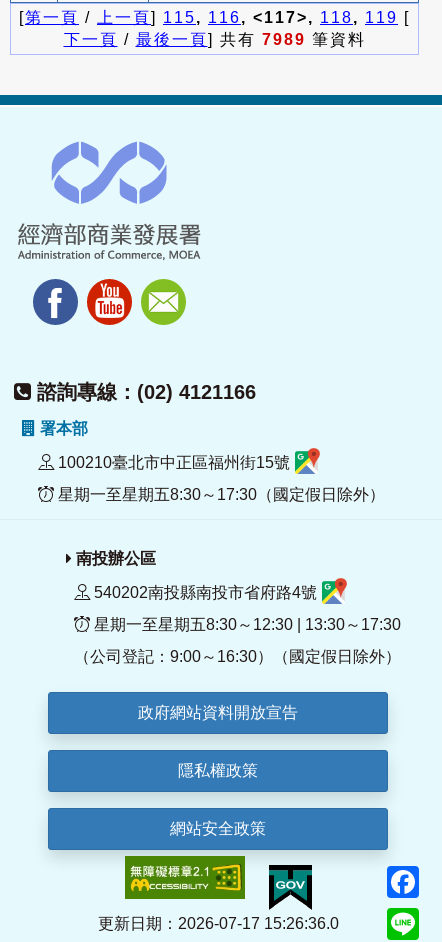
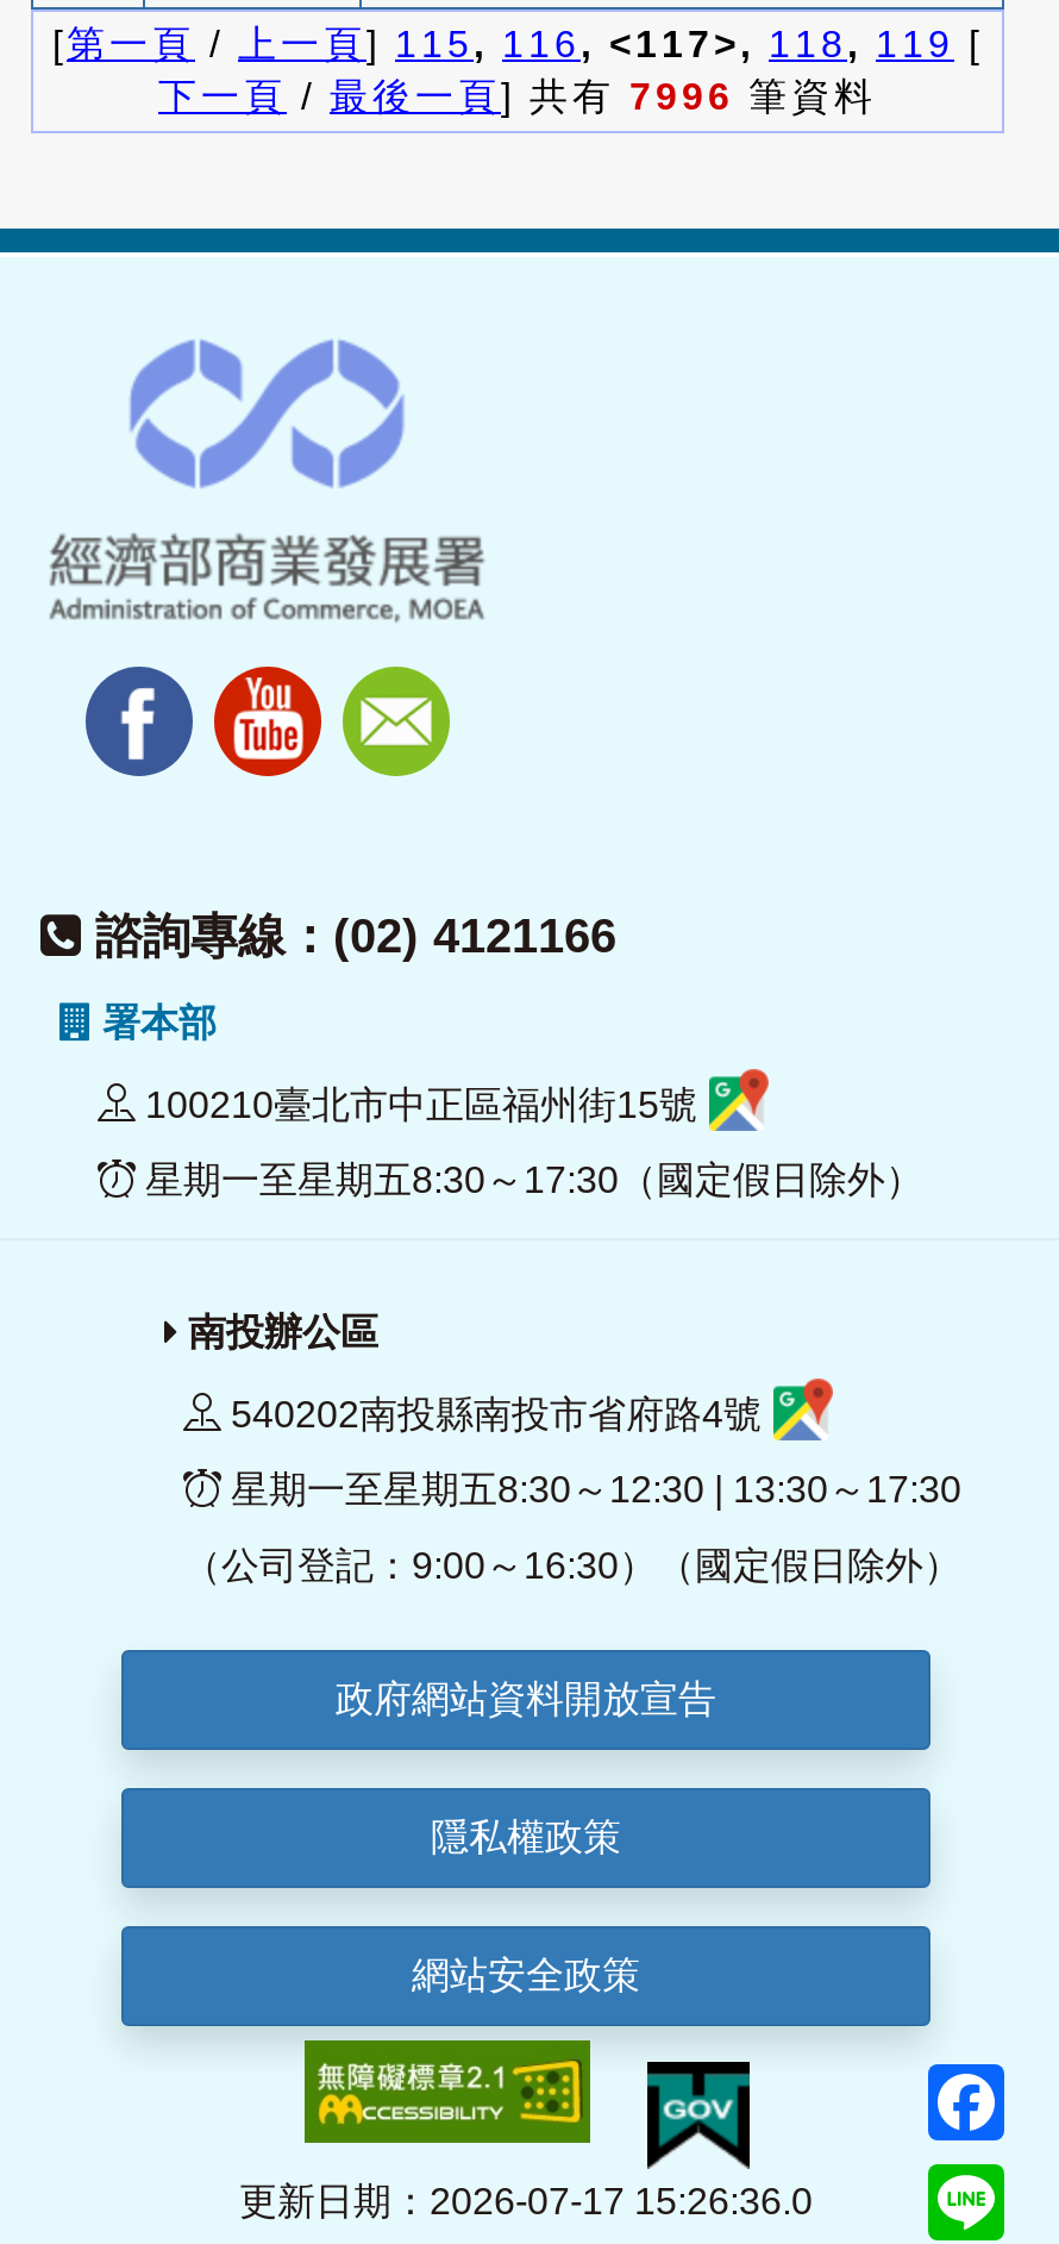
[63,31,365,48] 下一頁/最後一頁] 共有7989筆資料 -> [158,76,877,116] 下一頁/最後一頁] 共有7996筆資料

